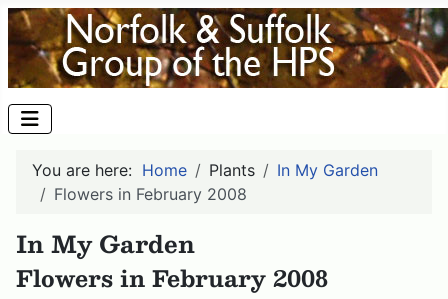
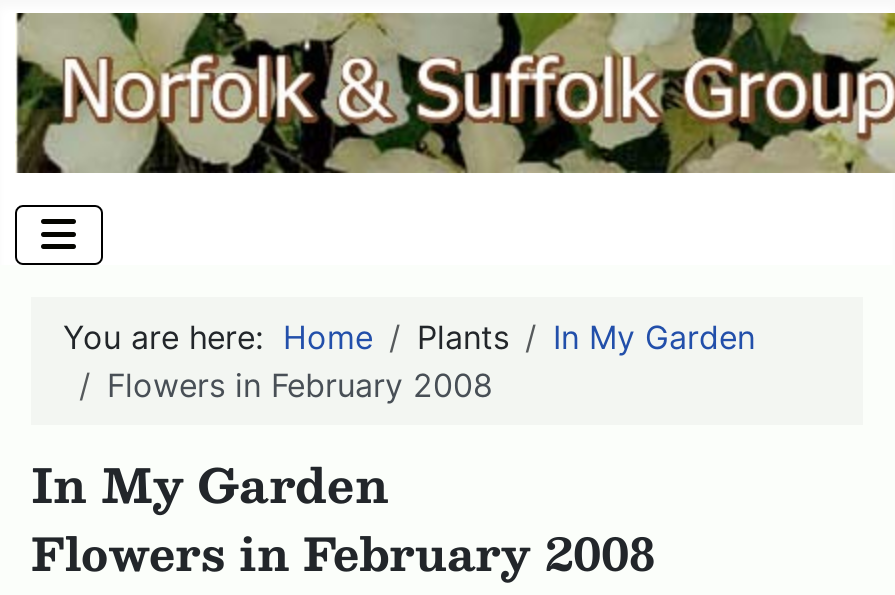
[7,7,445,89] [image] -> [15,11,889,175] [image]

